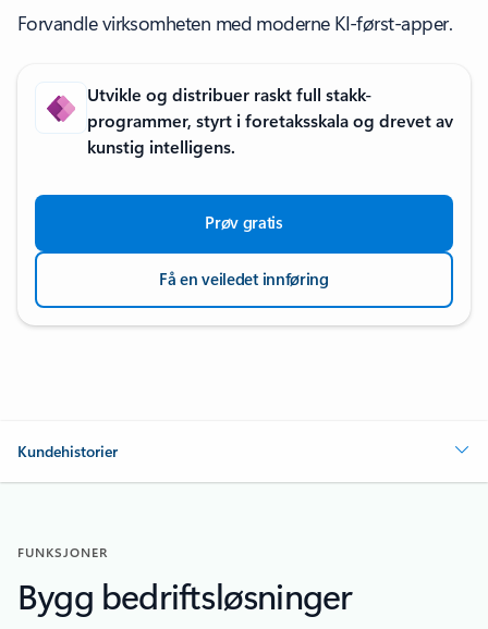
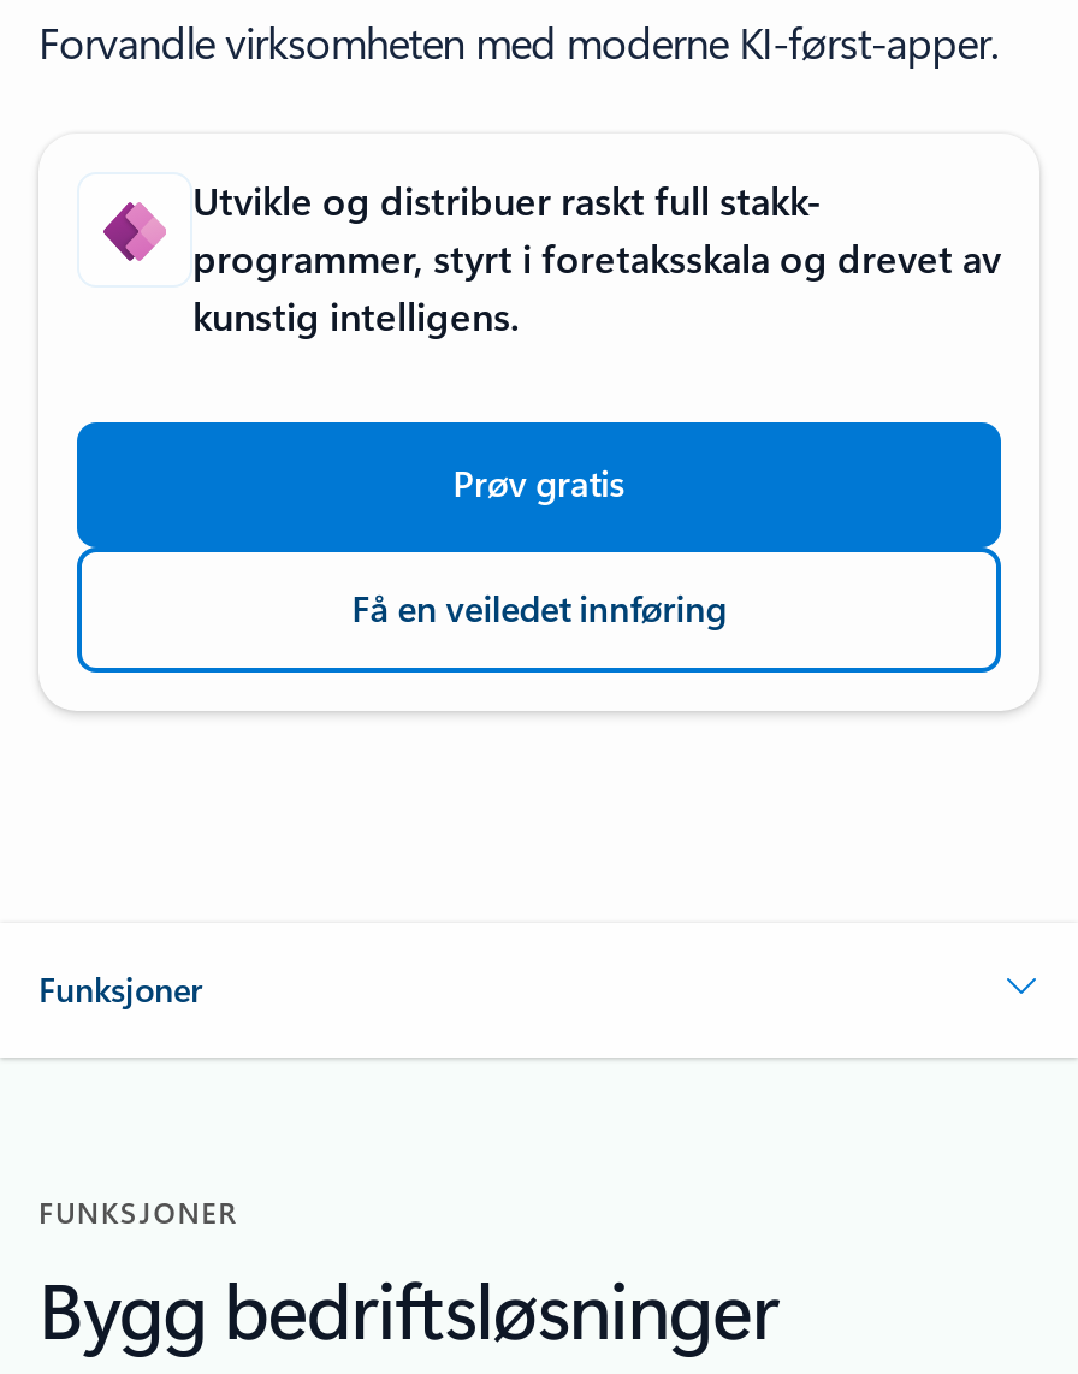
[17,441,118,462] Kundehistorier -> [38,967,202,1013] Funksjoner

